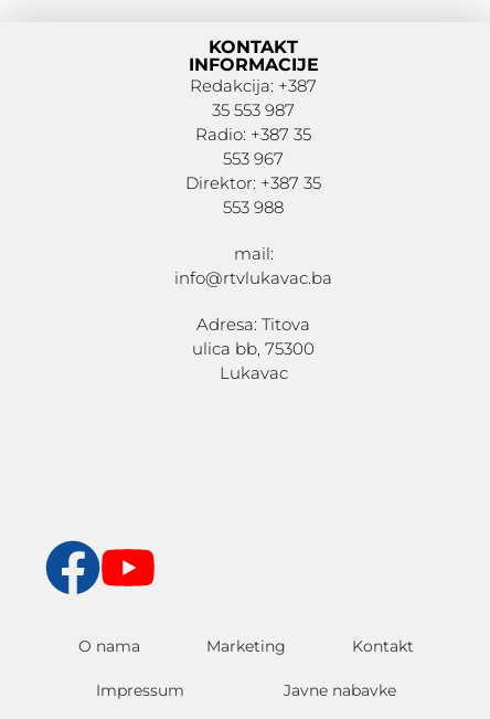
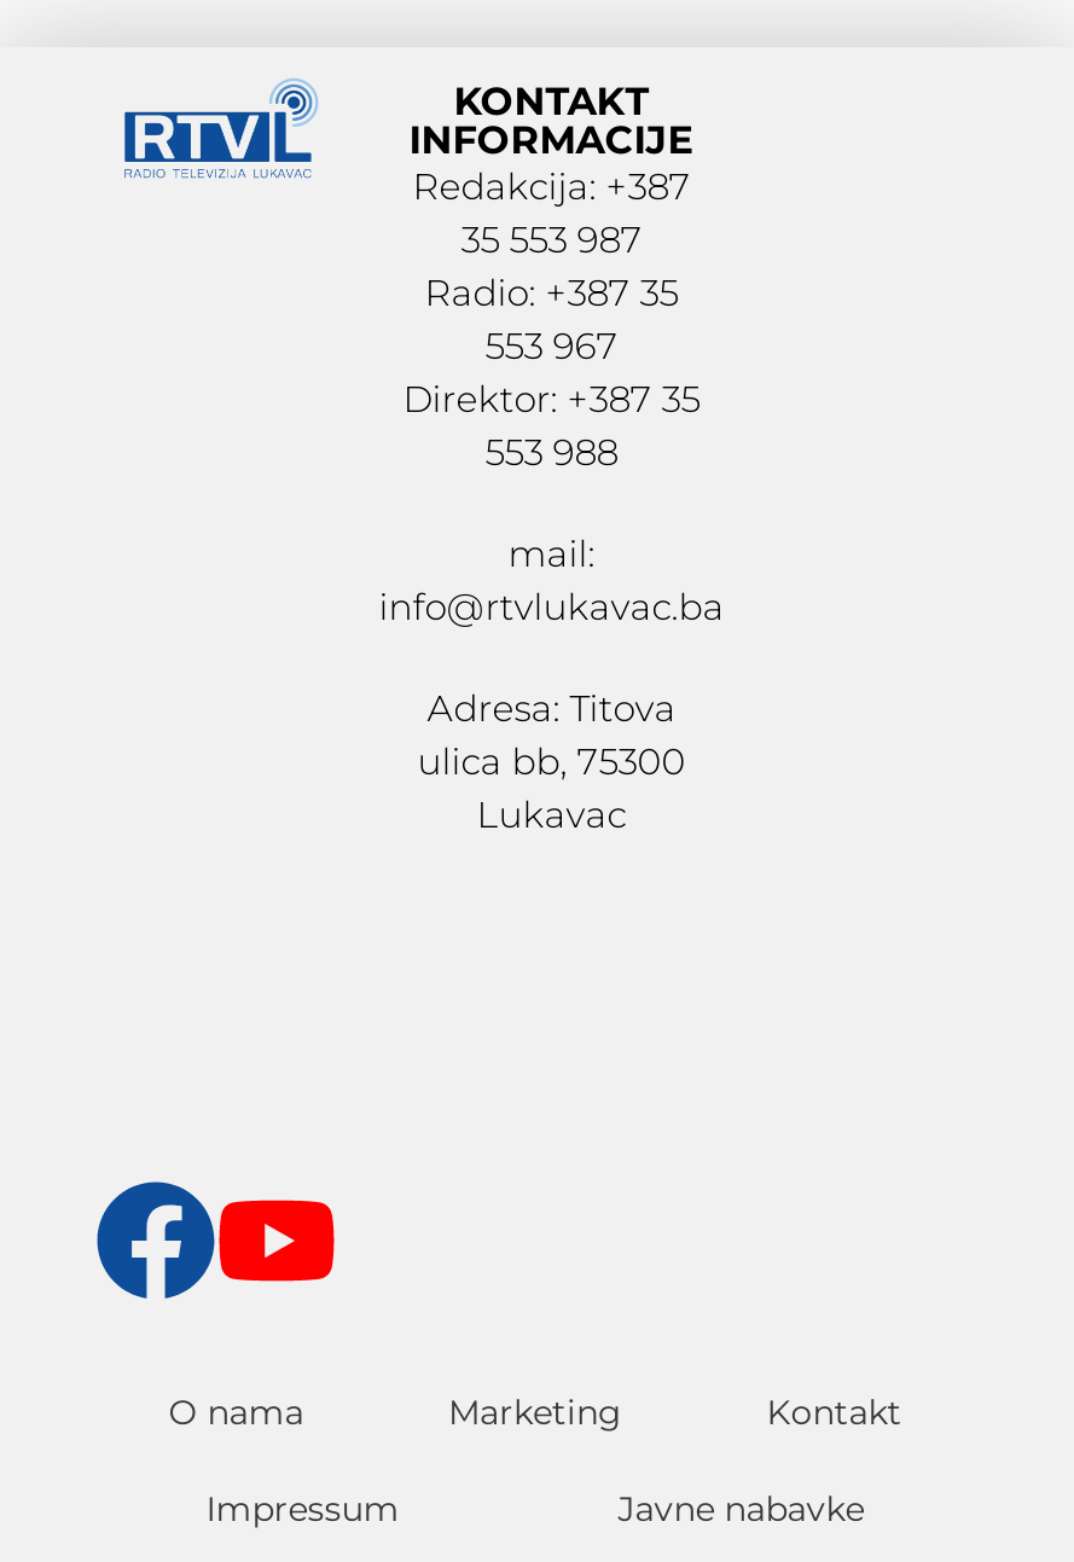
none -> [122,79,320,180] [image]

